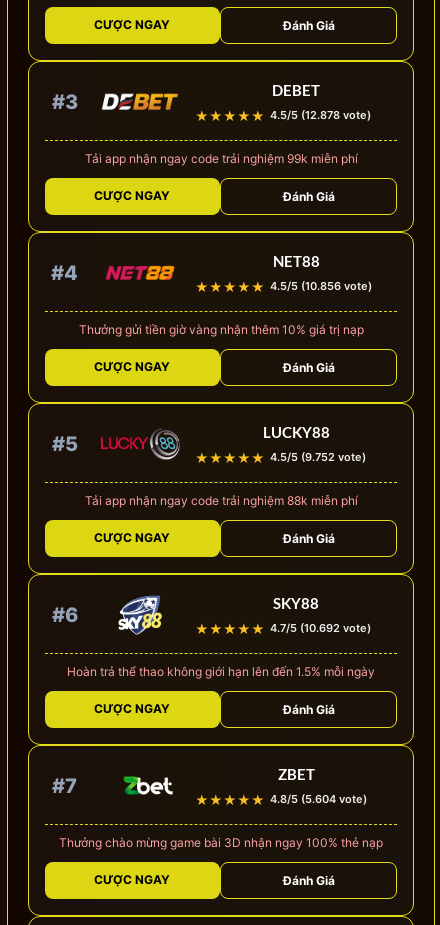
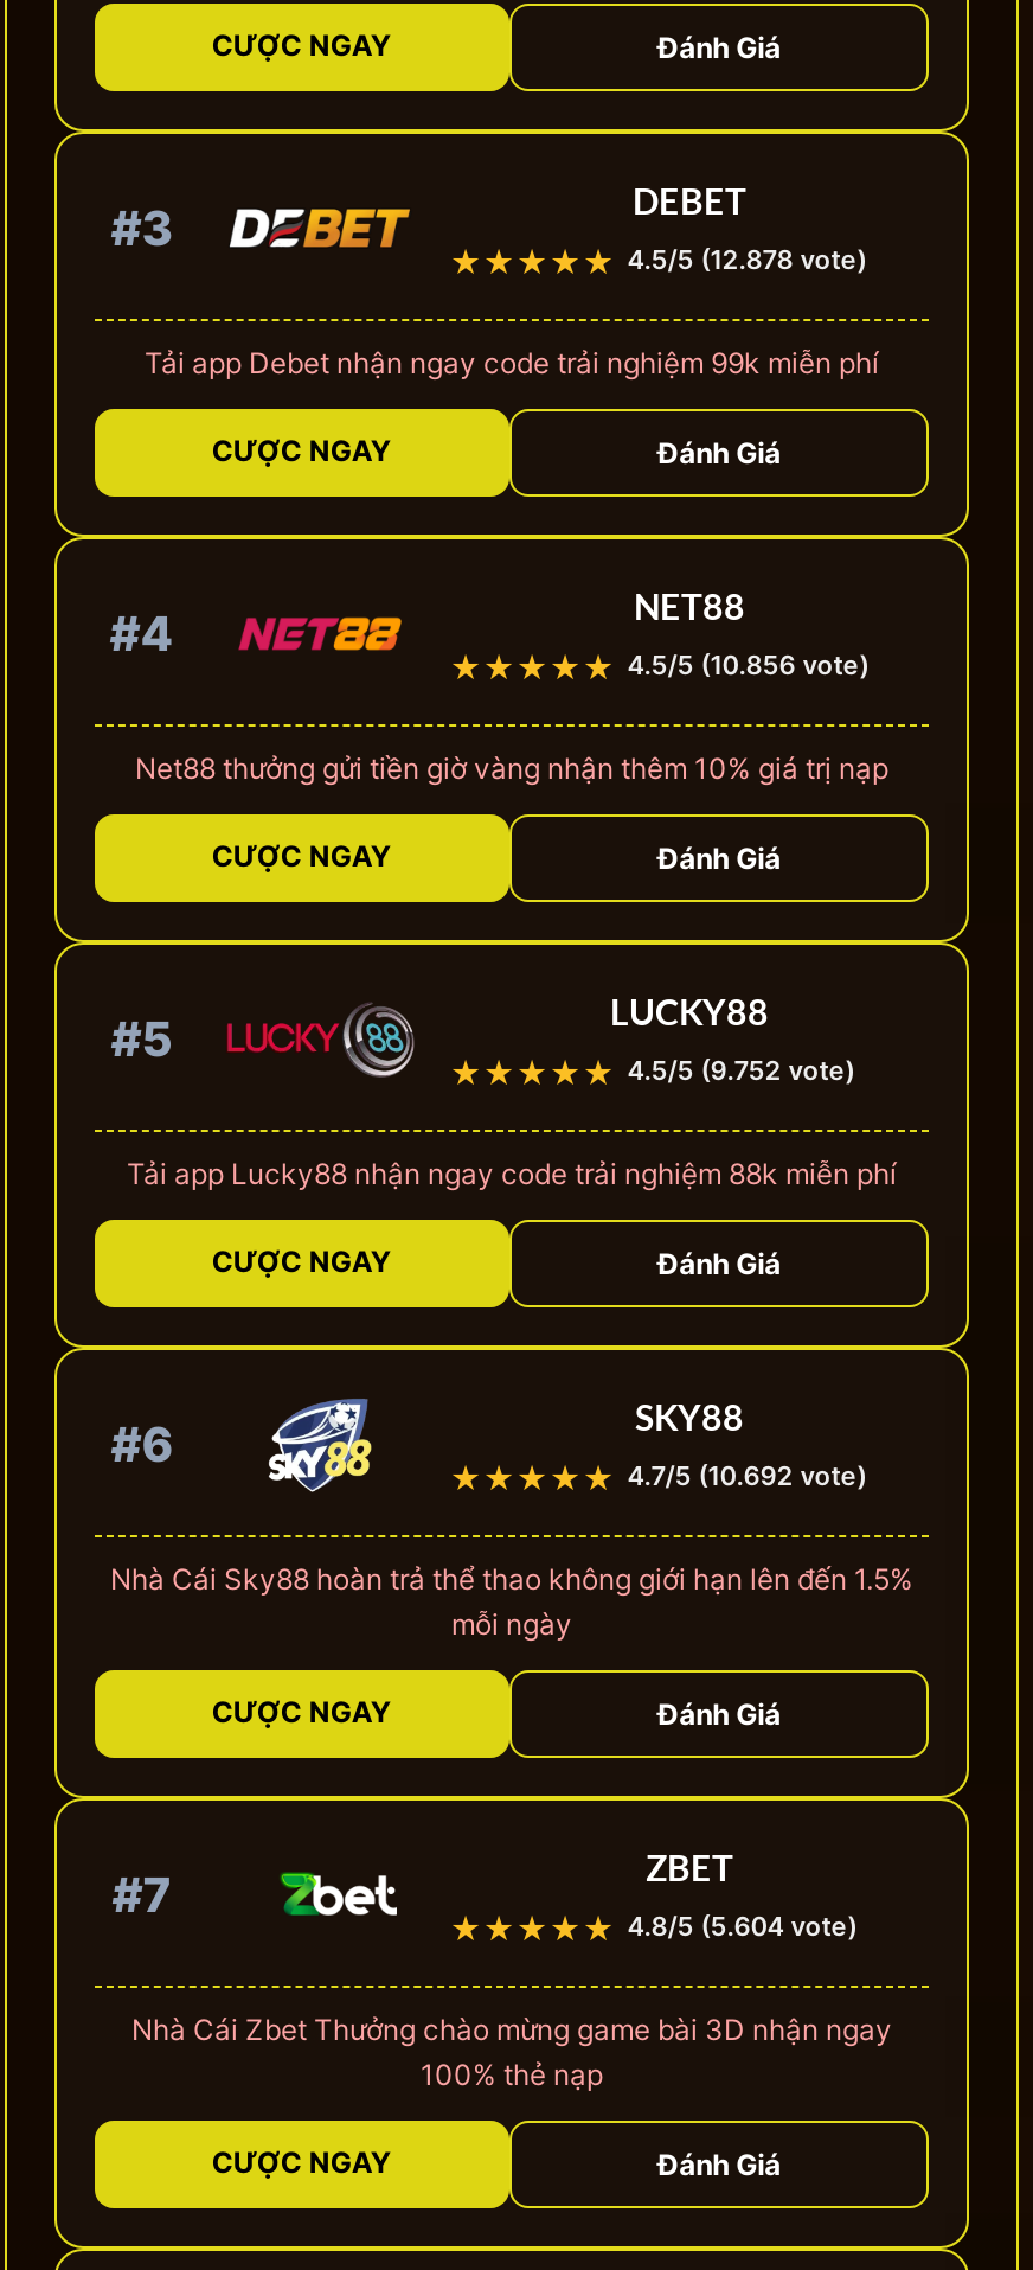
[84,151,357,166] Tải app nhận ngay code trải nghiệm 99k miễn phí -> [145,345,879,381] Tải app Debet nhận ngay code trải nghiệm 99k miễn phí
[78,322,363,337] Thưởng gửi tiền giờ vàng nhận thêm 10% giá trị nạp -> [135,750,888,786] Net88 thưởng gửi tiền giờ vàng nhận thêm 10% giá trị nạp
[84,493,357,508] Tải app nhận ngay code trải nghiệm 88k miễn phí -> [127,1156,897,1191] Tải app Lucky88 nhận ngay code trải nghiệm 88k miễn phí
[67,664,375,679] Hoàn trả thể thao không giới hạn lên đến 1.5% mỗi ngày -> [110,1561,913,1642] Nhà Cái Sky88 hoàn trả thể thao không giới hạn lên đến 1.5% | mỗi ngày
[59,835,383,850] Thưởng chào mừng game bài 3D nhận ngay 100% thẻ nạp -> [131,2012,892,2092] Nhà Cái Zbet Thưởng chào mừng game bài 3D nhận ngay | 100% thẻ nạp

